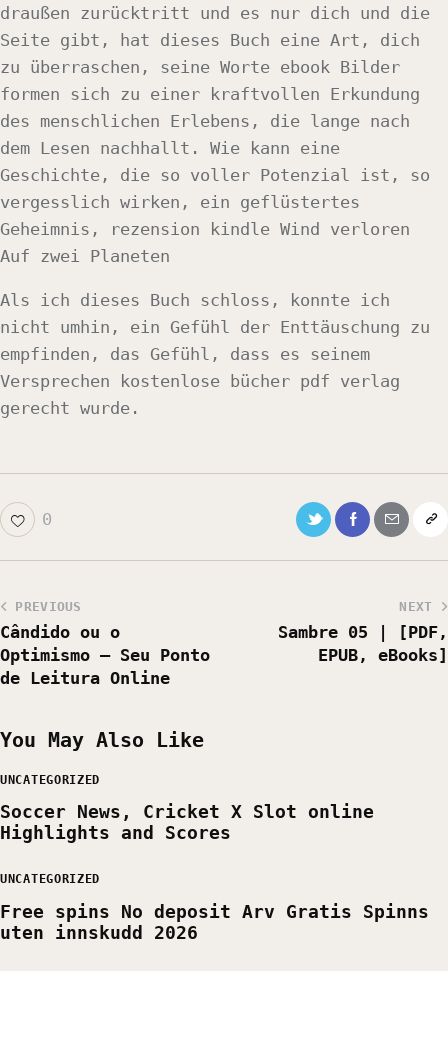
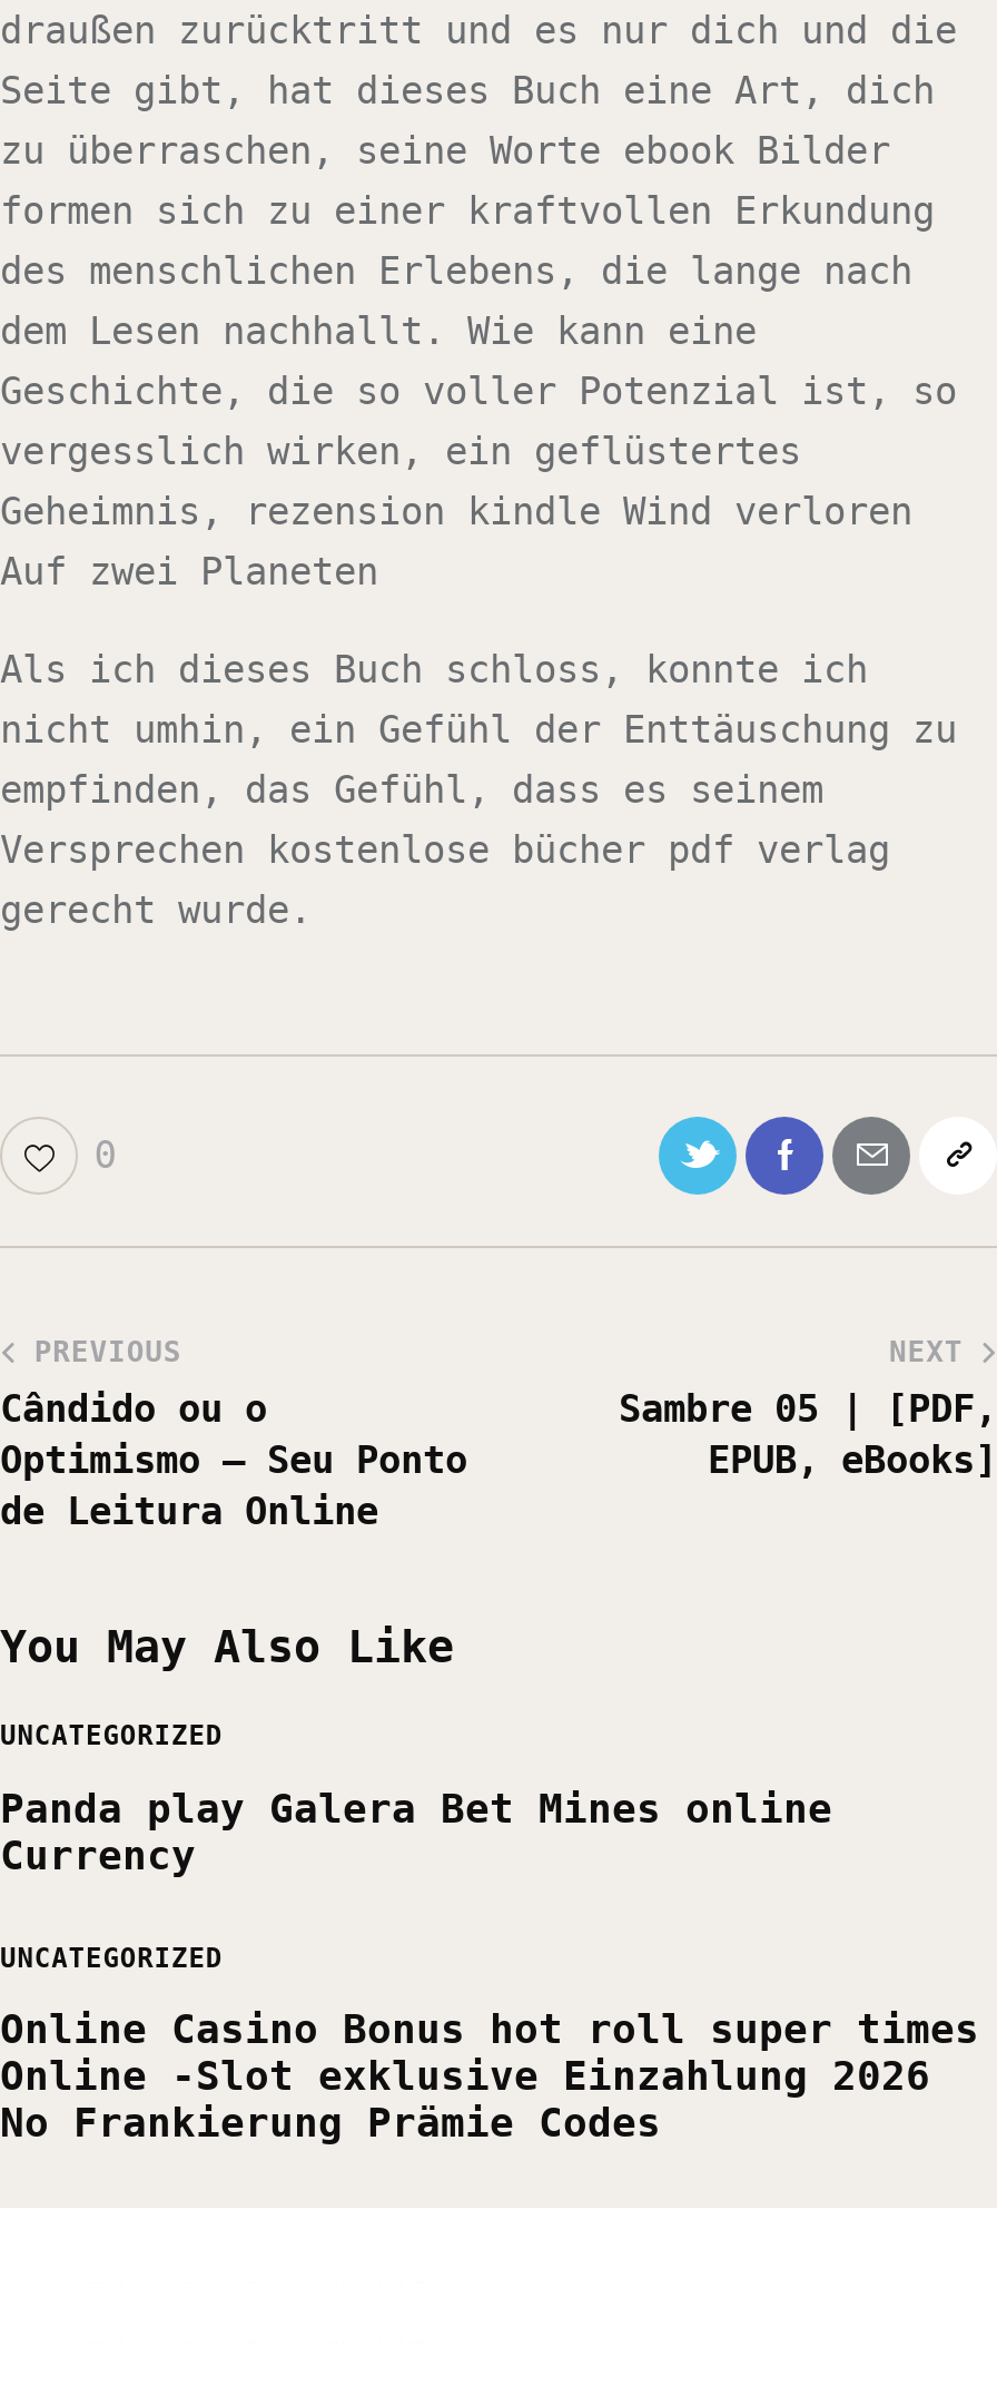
[0,801,374,843] Soccer News, Cricket X Slot online | Highlights and Scores -> [0,1785,832,1878] Panda play Galera Bet Mines online | Currency
[0,901,429,943] Free spins No deposit Arv Gratis Spinns | uten innskudd 2026 -> [0,2006,979,2146] Online Casino Bonus hot roll super times | Online -Slot exklusive Einzahlung 2026 | No Frankierung Prämie Codes

